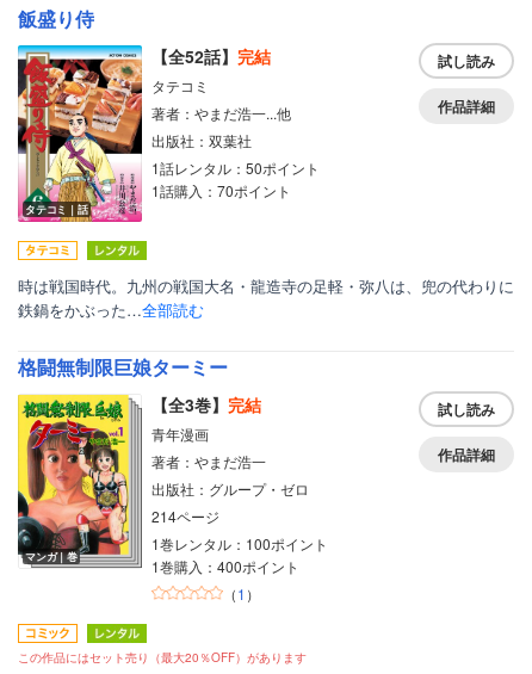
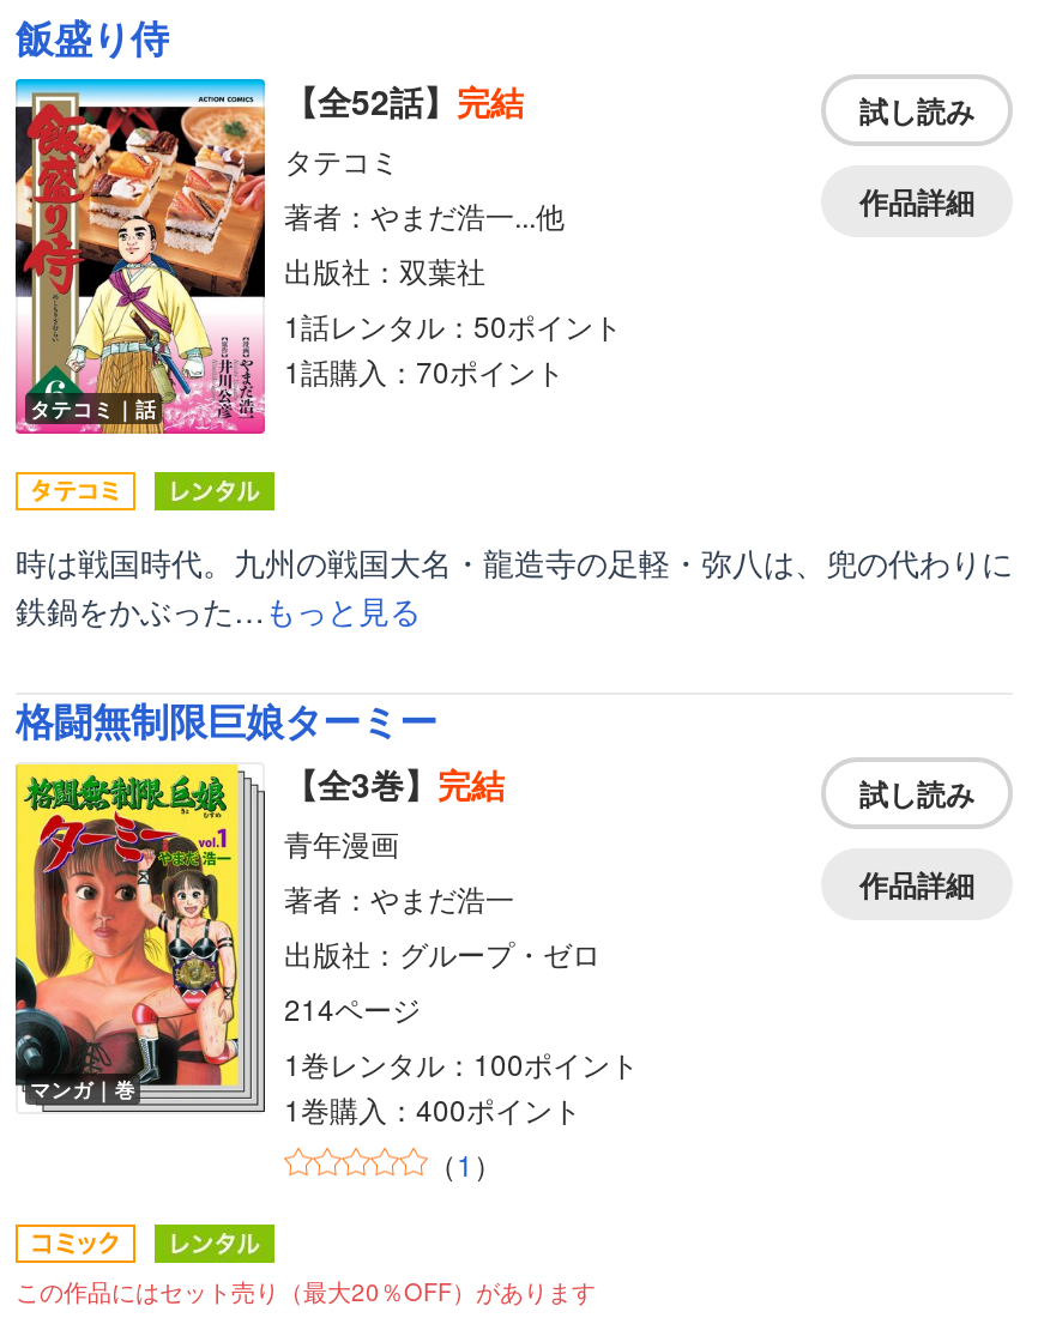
[18,298,204,321] 鉄鍋をかぶった…全部読む -> [16,586,421,632] 鉄鍋をかぶった…もっと見る

